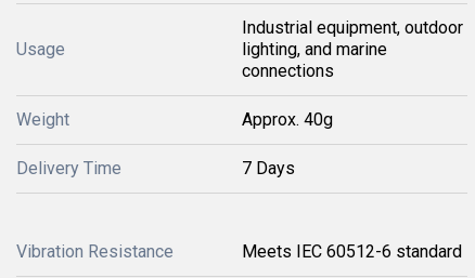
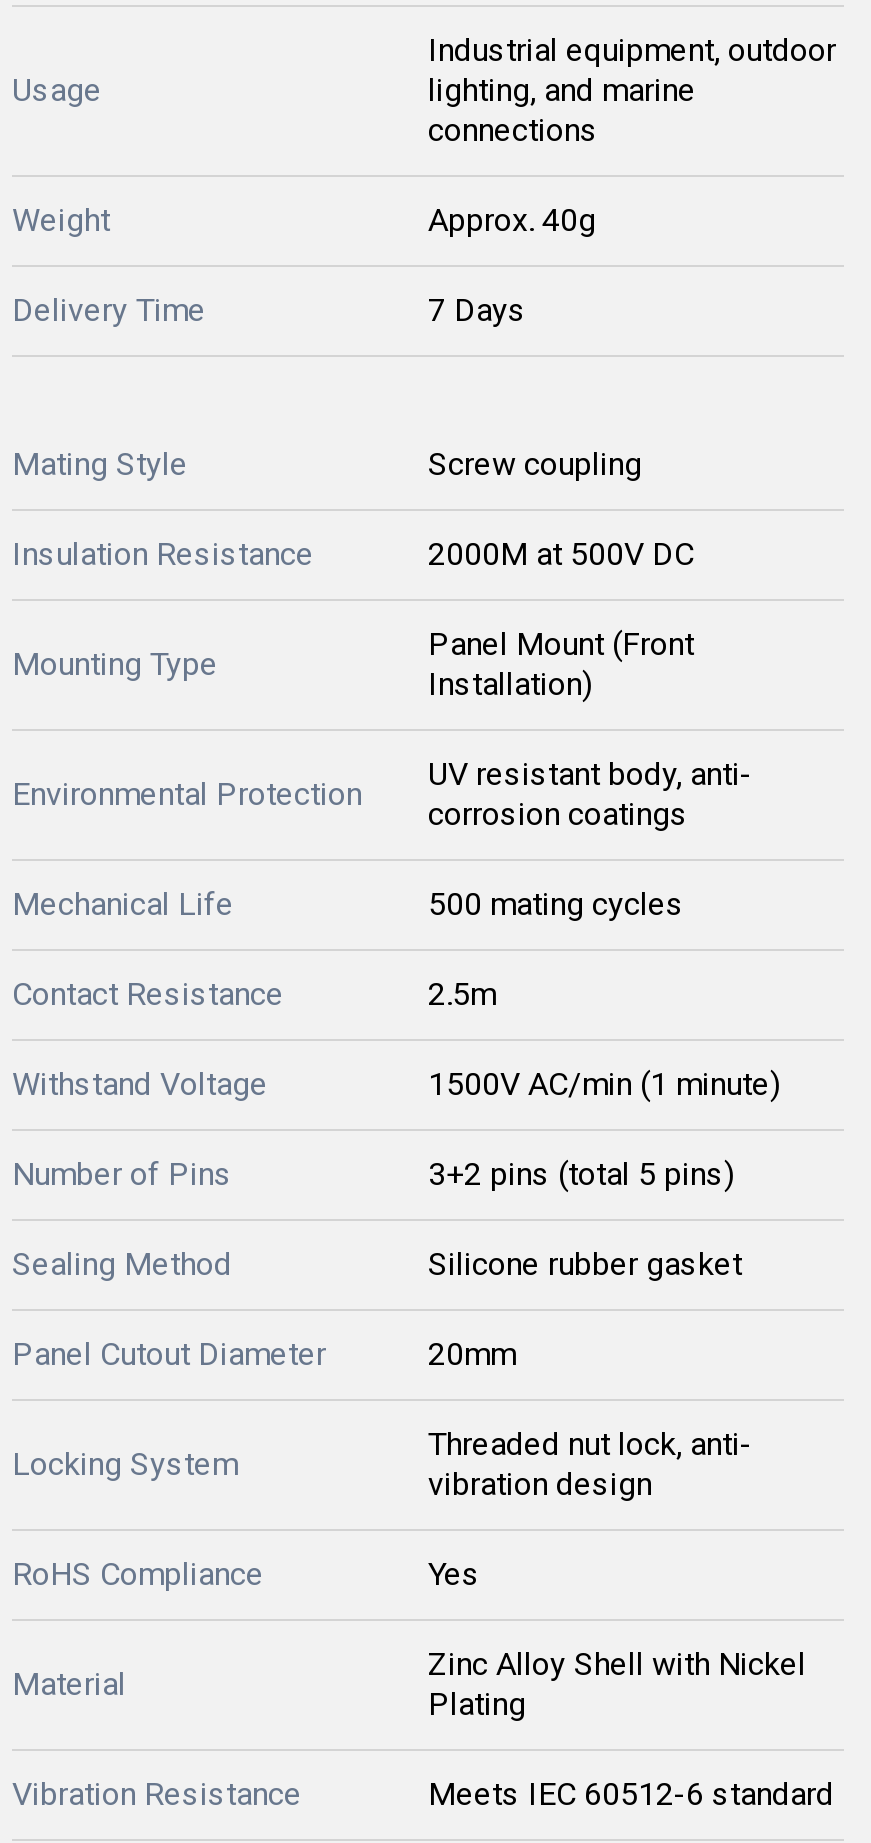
none -> [12,445,694,683] Mating Style | Screw coupling | Insulation Resistance | 2000M at 500V DC | Mounting Type
none -> [12,625,694,813] Panel Mount (Front | Installation) | Environmental Protection
none -> [12,755,780,1483] UV resistant body, anti- | corrosion coatings | Mechanical Life | 500 mating cycles | Contact Resistance | 2.5m | Withstand Voltage | 1500V AC/min (1 minute) | Number of Pins | 3+2 pins (total 5 pins) | Sealing Method | Silicone rubber gasket | Panel Cutout Diameter | 20mm | Locking System
none -> [12,1425,752,1703] Threaded nut lock, anti- | vibration design | RoHS Compliance | Yes | Material
none -> [428,1645,806,1723] Zinc Alloy Shell with Nickel | Plating

